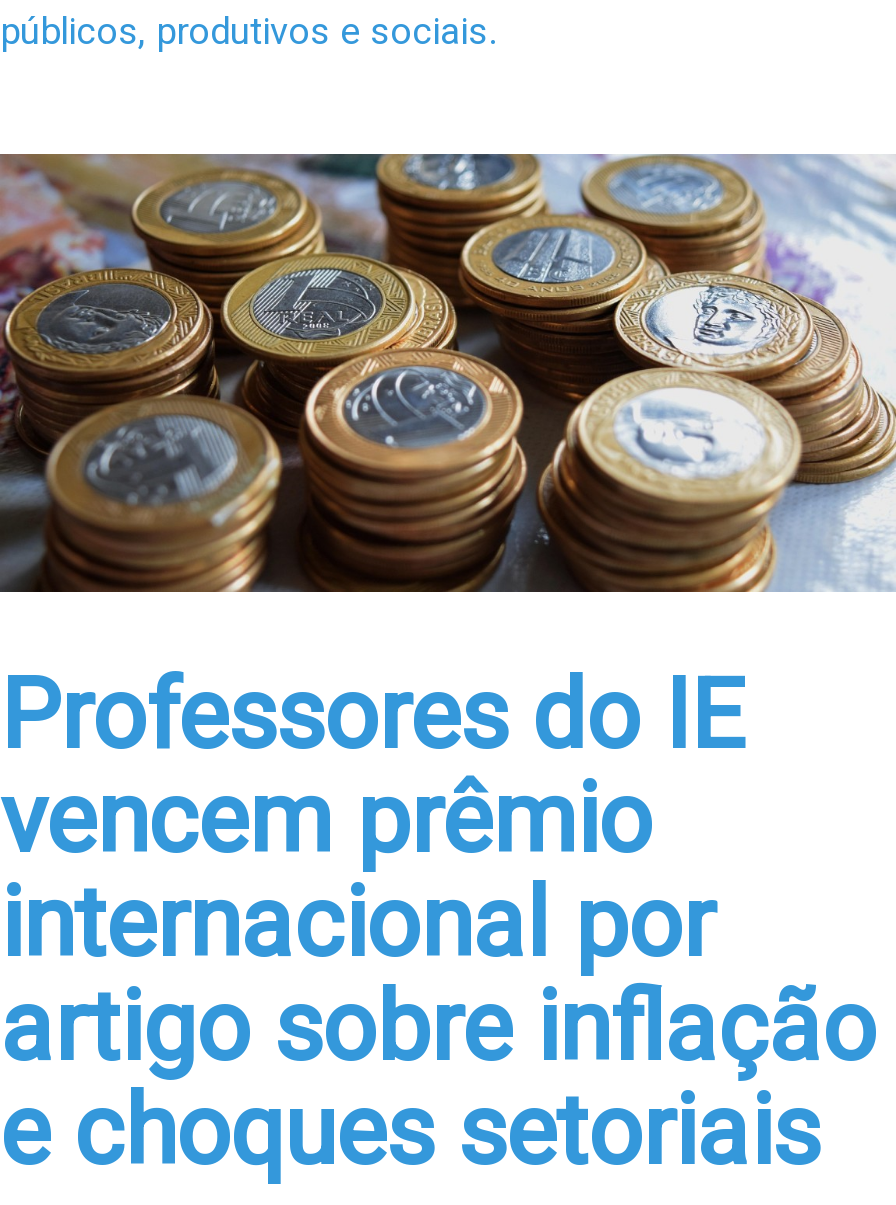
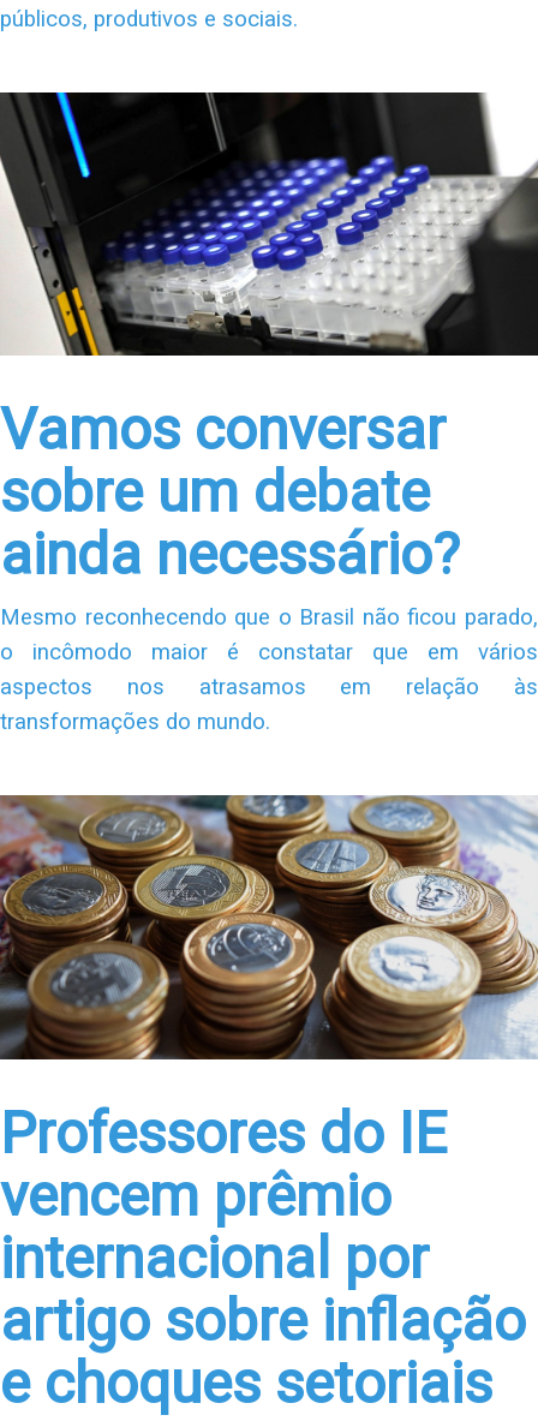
none -> [0,91,538,736] [image] | Vamos conversar | sobre um debate | ainda necessário? | Mesmo reconhecendo que o Brasil não ficou parado, | o incômodo maior é constatar que em vários | aspectos nos atrasamos em relação às | transformações do mundo.

